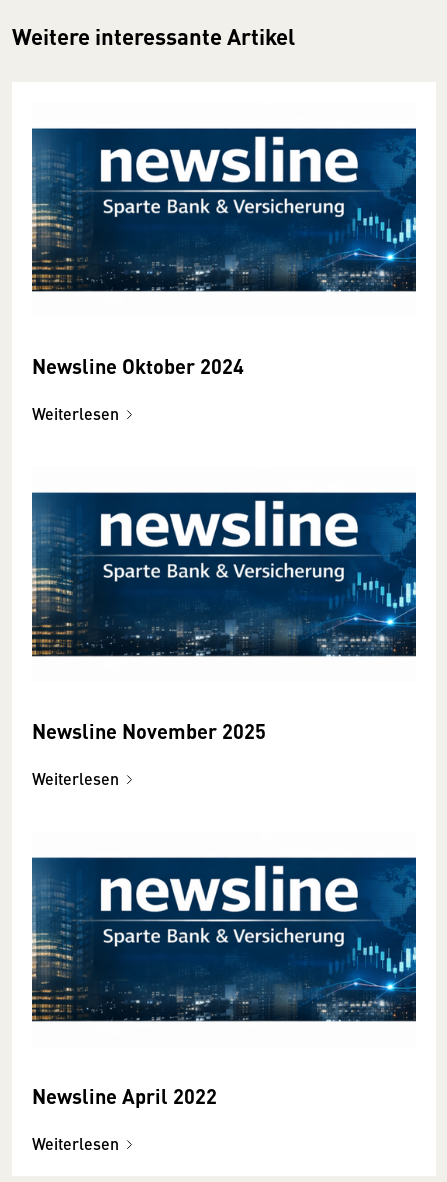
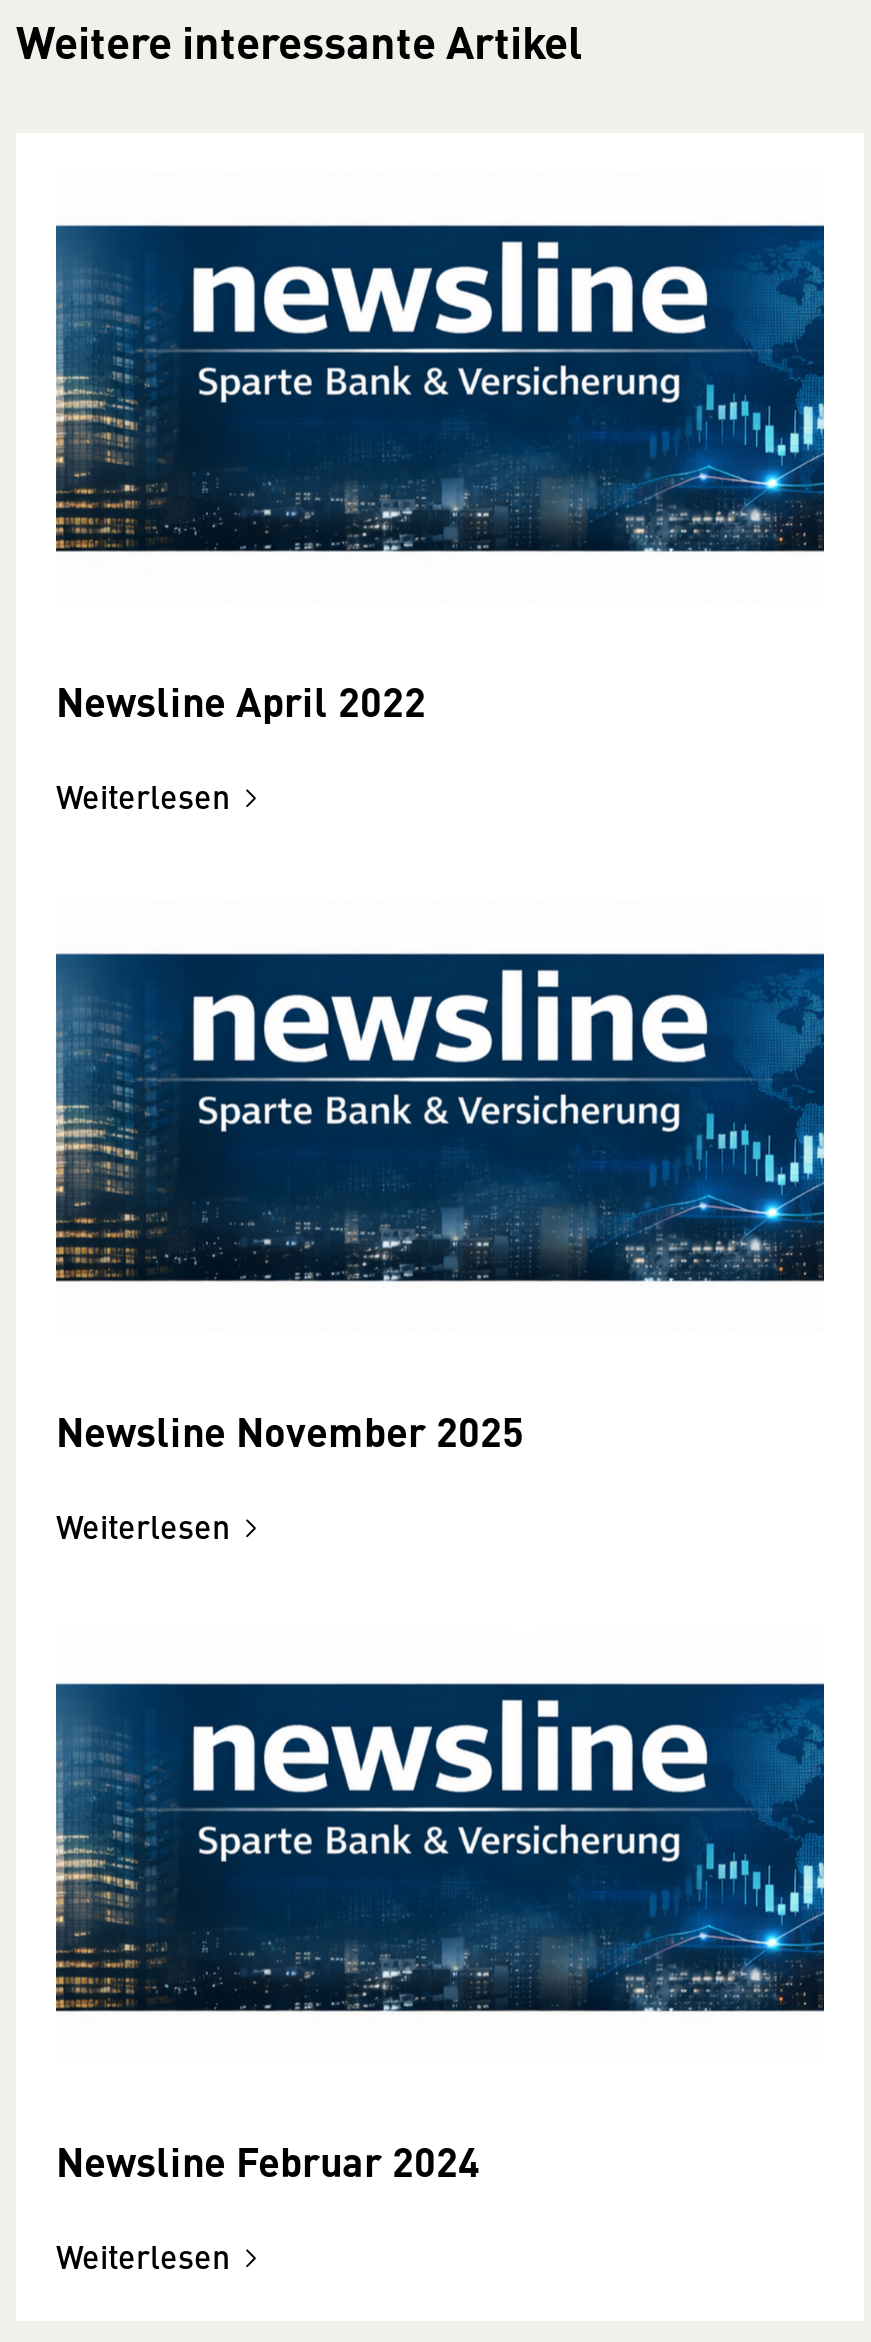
[32,351,244,380] Newsline Oktober 2024 -> none
none -> [56,2131,480,2189] Newsline Februar 2024
moved [32,1081,217,1110] -> [56,672,426,730]: Newsline April 2022

